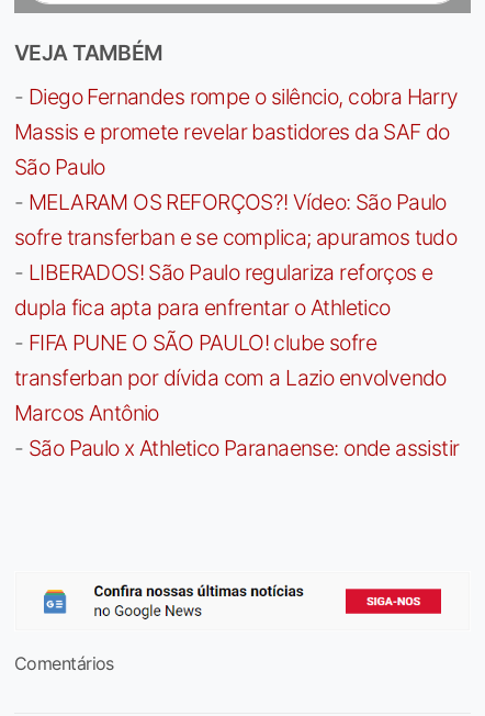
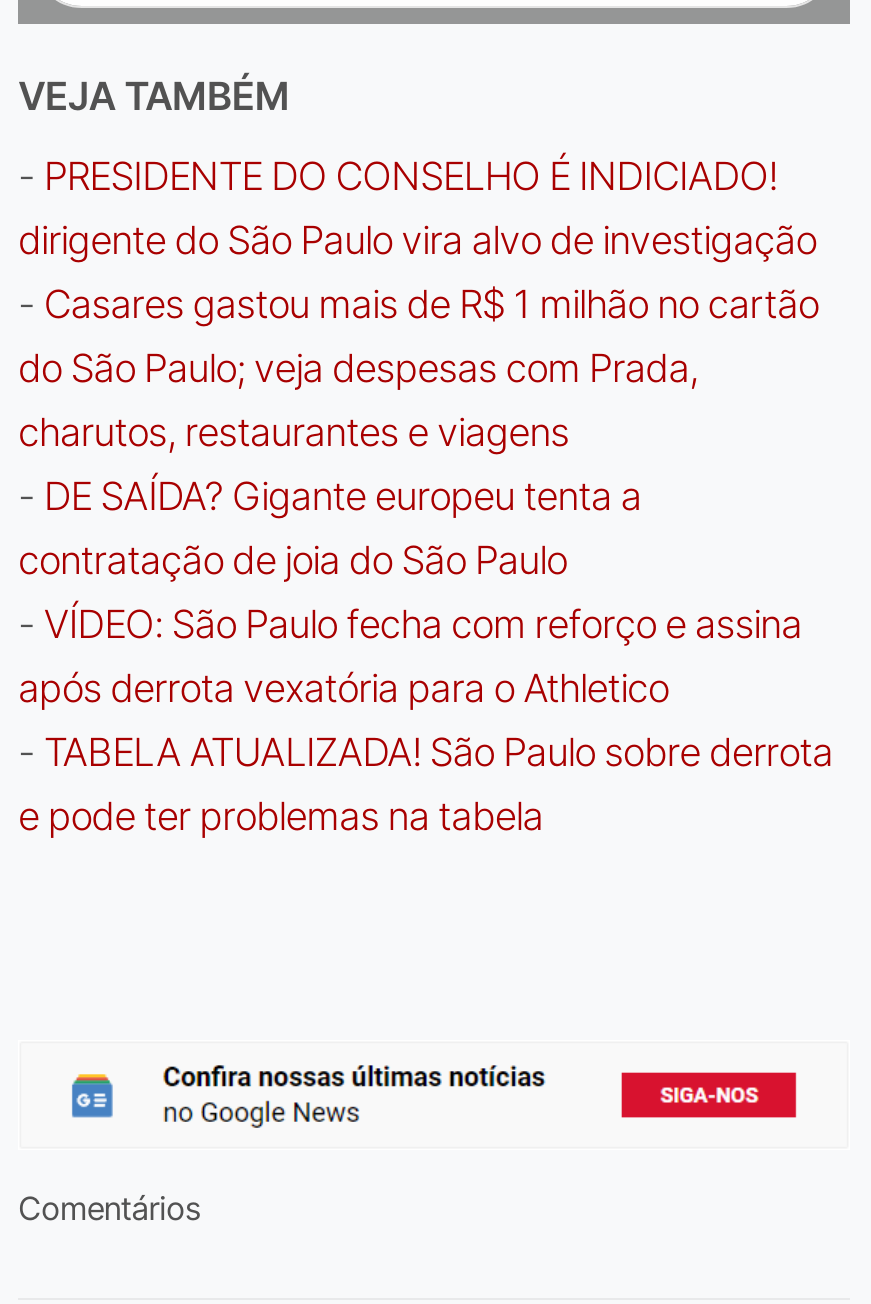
[14,83,459,461] - Diego Fernandes rompe o silêncio, cobra Harry | Massis e promete revelar bastidores da SAF do | São Paulo | - MELARAM OS REFORÇOS?! Vídeo: São Paulo | sofre transferban e se complica; apuramos tudo | - LIBERADOS! São Paulo regulariza reforços e | dupla fica apta para enfrentar o Athletico | - FIFA PUNE O SÃO PAULO! clube sofre | transferban por dívida com a Lazio envolvendo | Marcos Antônio | - São Paulo x Athletico Paranaense: onde assistir -> [18,151,833,839] - PRESIDENTE DO CONSELHO É INDICIADO! | dirigente do São Paulo vira alvo de investigação | - Casares gastou mais de R$ 1 milhão no cartão | do São Paulo; veja despesas com Prada, | charutos, restaurantes e viagens | - DE SAÍDA? Gigante europeu tenta a | contratação de joia do São Paulo | - VÍDEO: São Paulo fecha com reforço e assina | após derrota vexatória para o Athletico | - TABELA ATUALIZADA! São Paulo sobre derrota | e pode ter problemas na tabela

